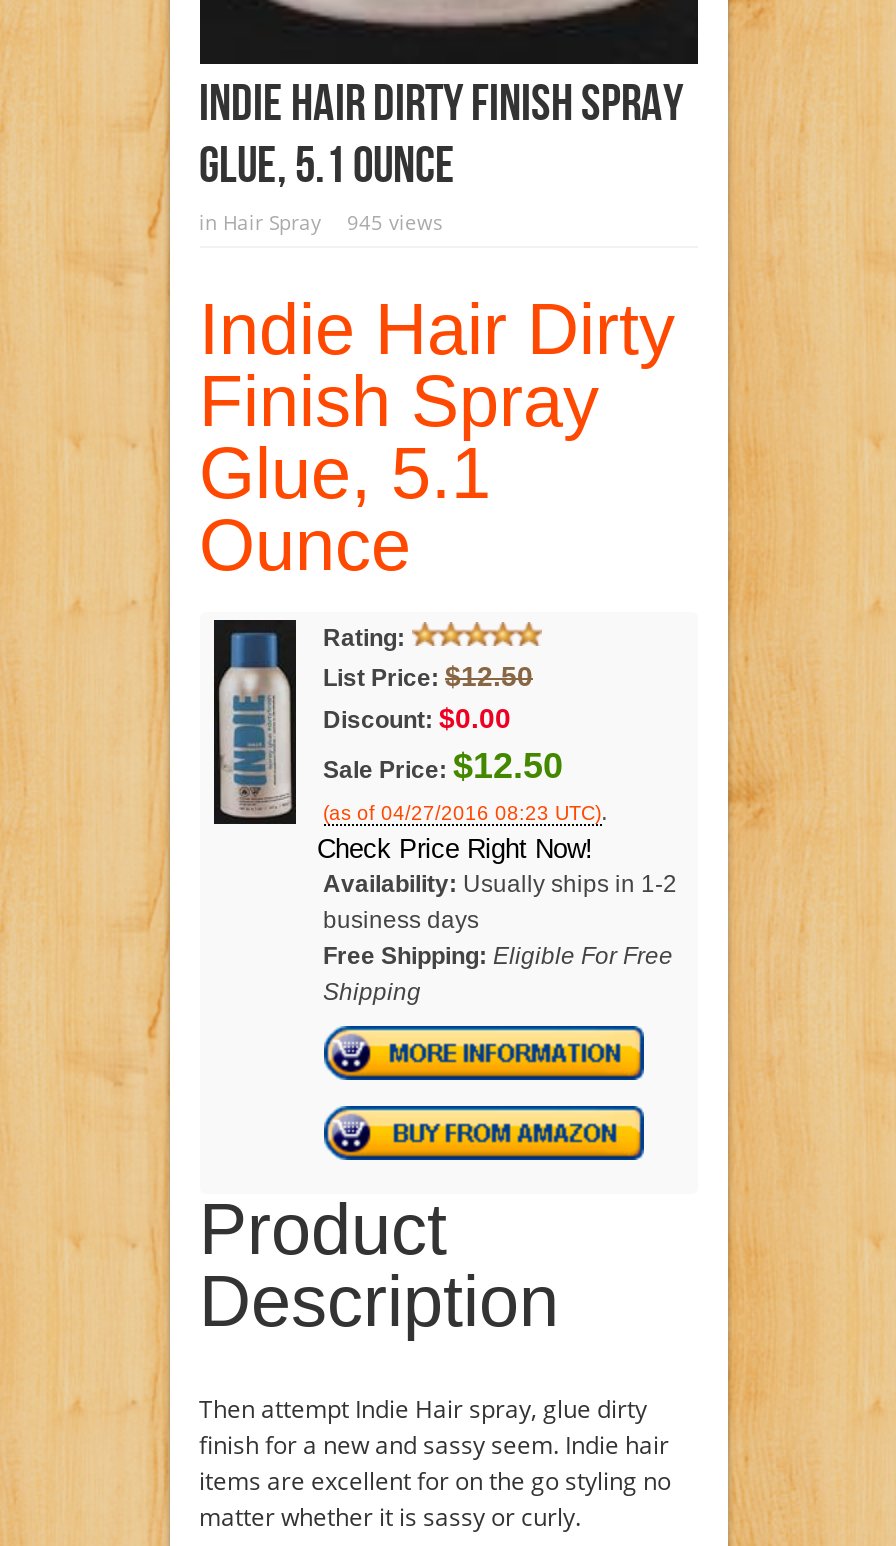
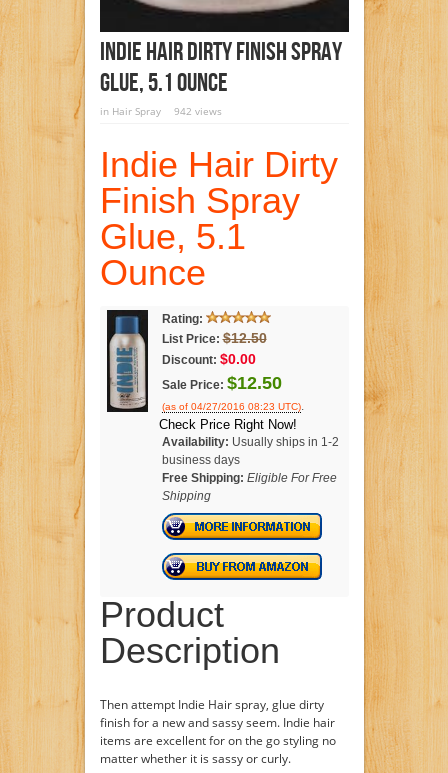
[199,208,443,236] in Hair Spray 945 views -> [99,104,221,118] in Hair Spray 942 views

